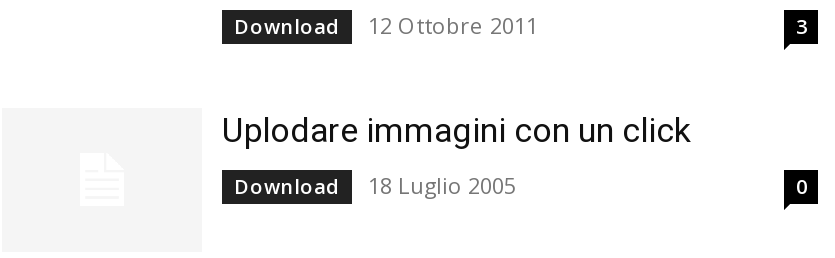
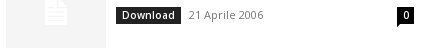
[222,9,808,199] 12 Ottobre 2011 | 3 | Uplodare immagini con un click | Download | 18 Luglio 2005 -> [189,6,263,21] 21 Aprile 2006

